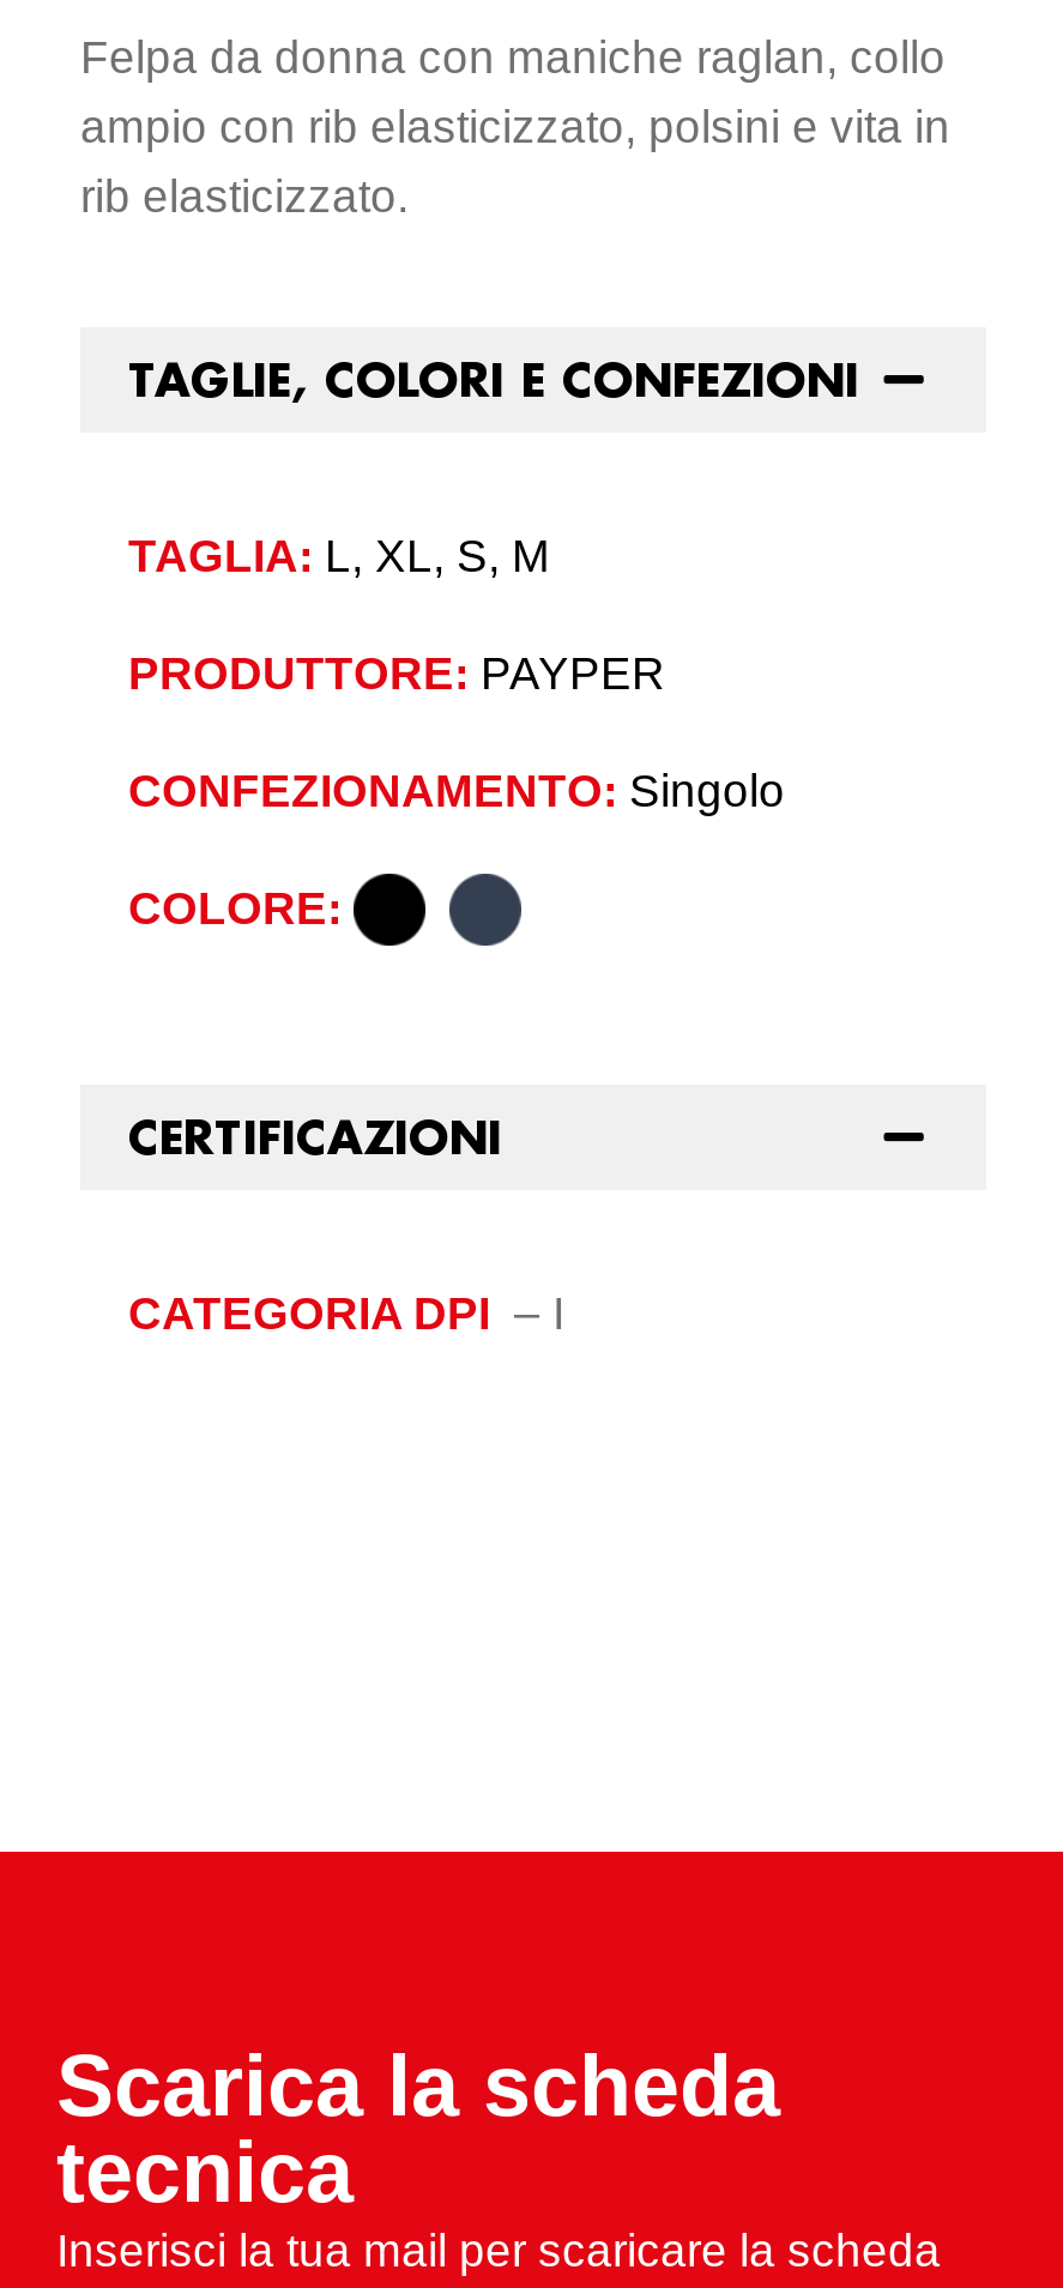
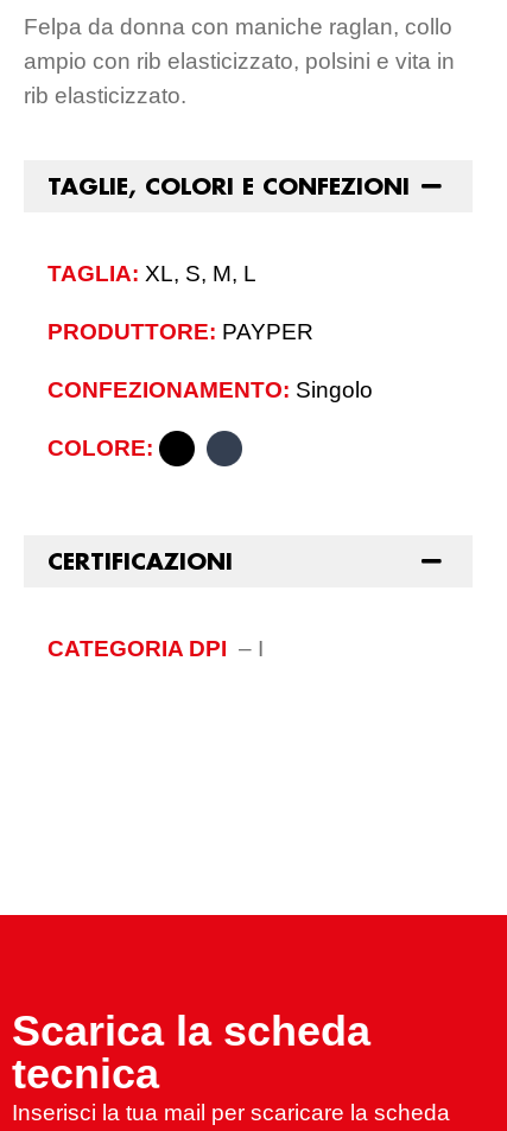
[128,532,550,582] TAGLIA: L, XL, S, M -> [47,262,256,286] TAGLIA: XL, S, M, L

